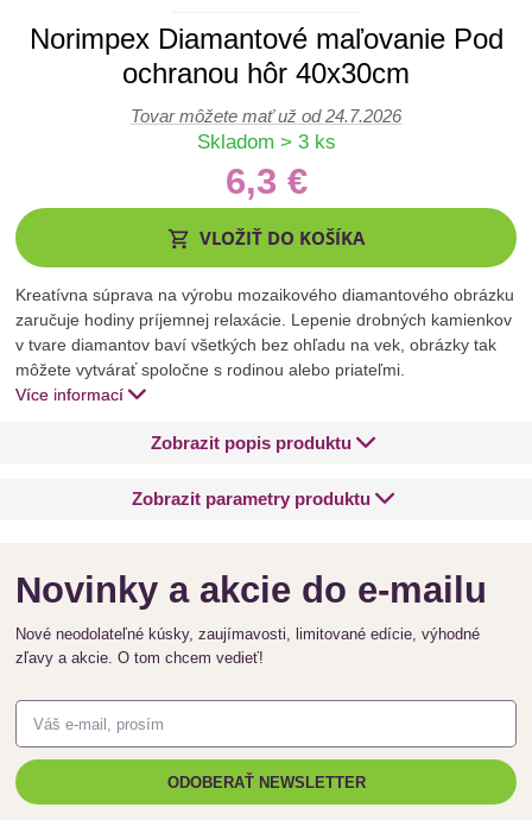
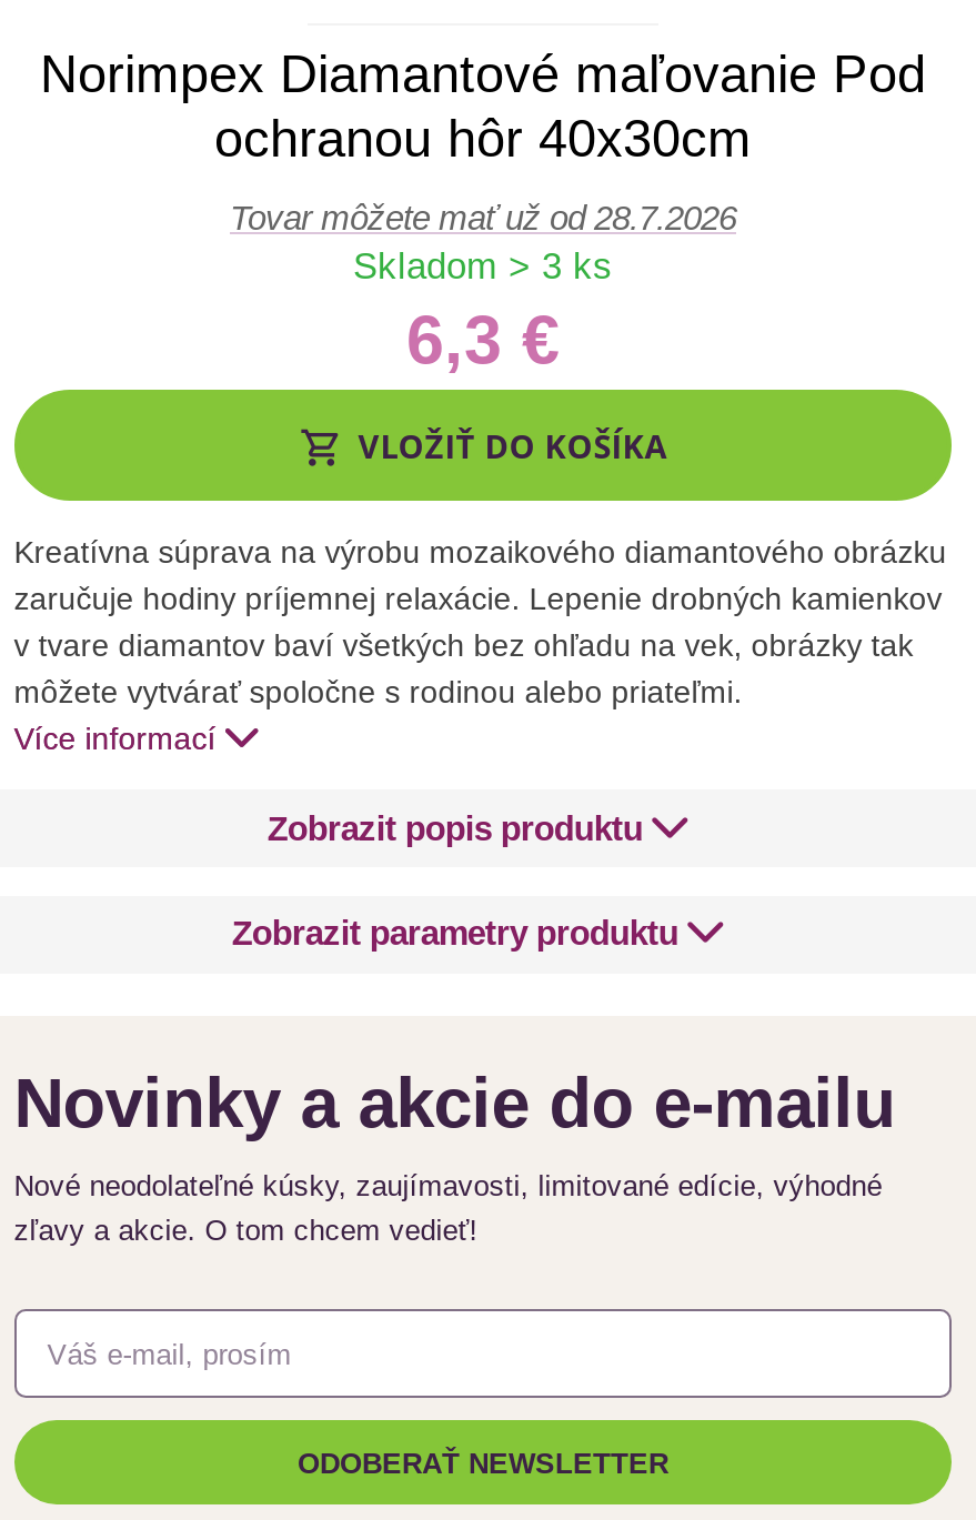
[131,106,401,126] Tovar môžete mať už od 24.7.2026 -> [230,199,736,236] Tovar môžete mať už od 28.7.2026

